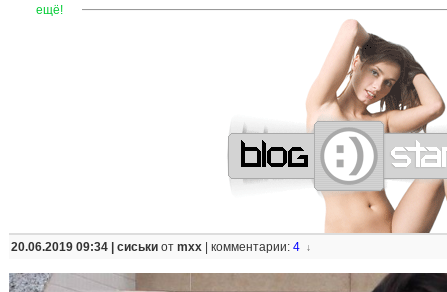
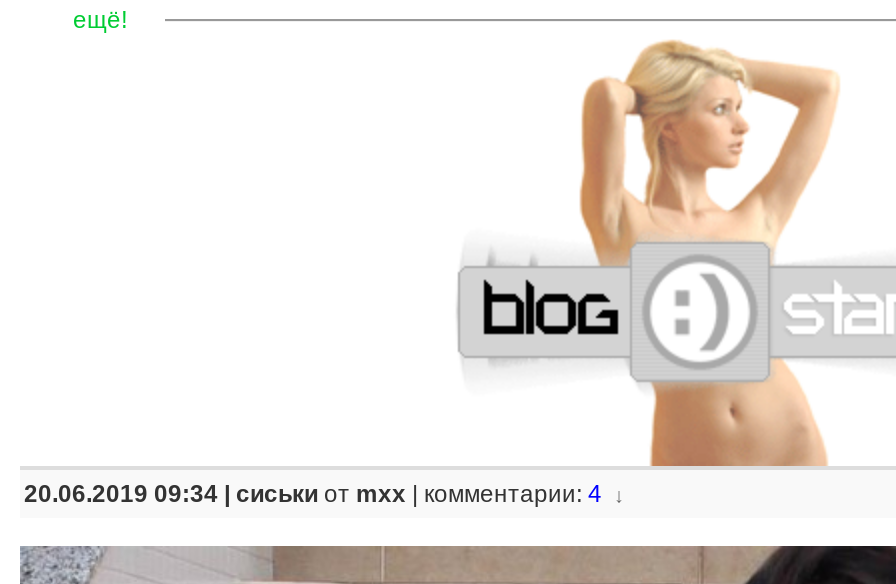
[289,20,444,134] [image] -> [578,40,890,266] [image]
[325,178,444,234] [image] -> [650,358,890,466] [image]

